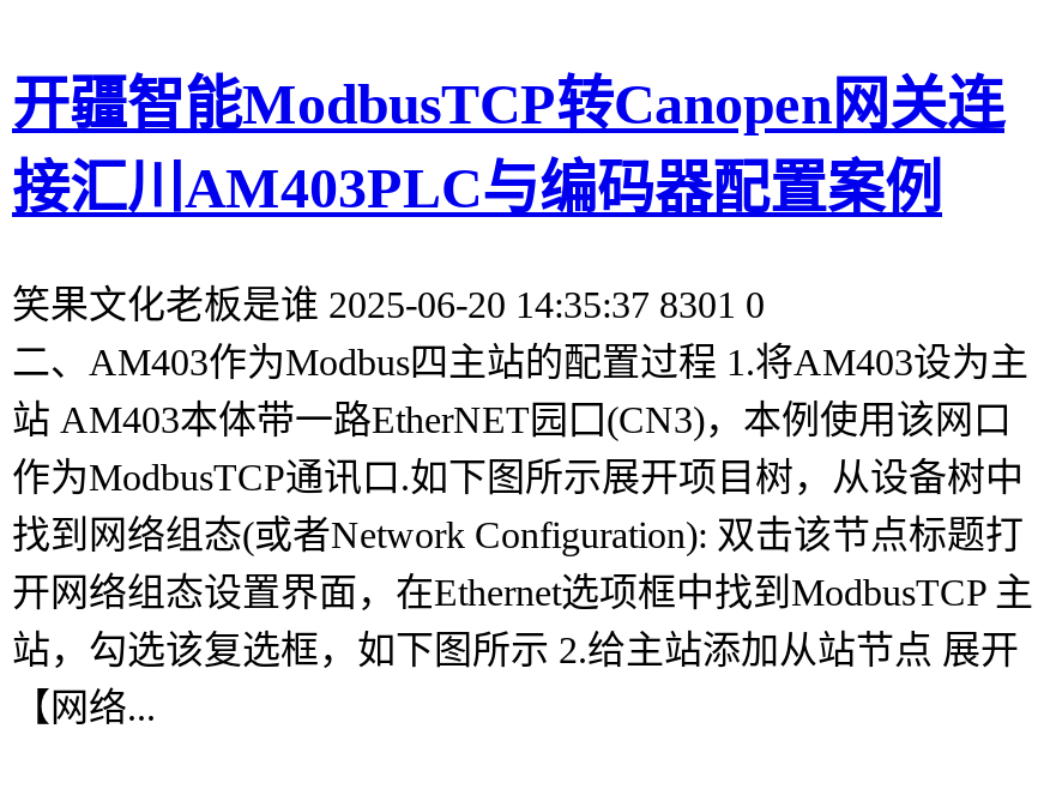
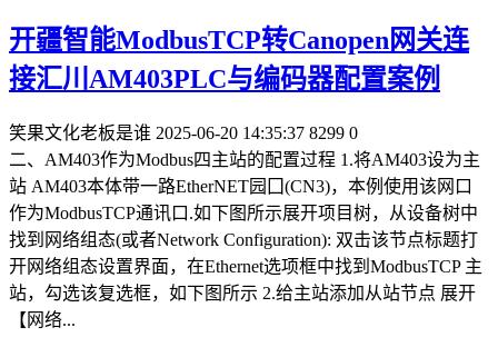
[12,283,765,324] 笑果文化老板是谁 2025-06-20 14:35:37 8301 0 -> [9,123,358,142] 笑果文化老板是谁 2025-06-20 14:35:37 8299 0

